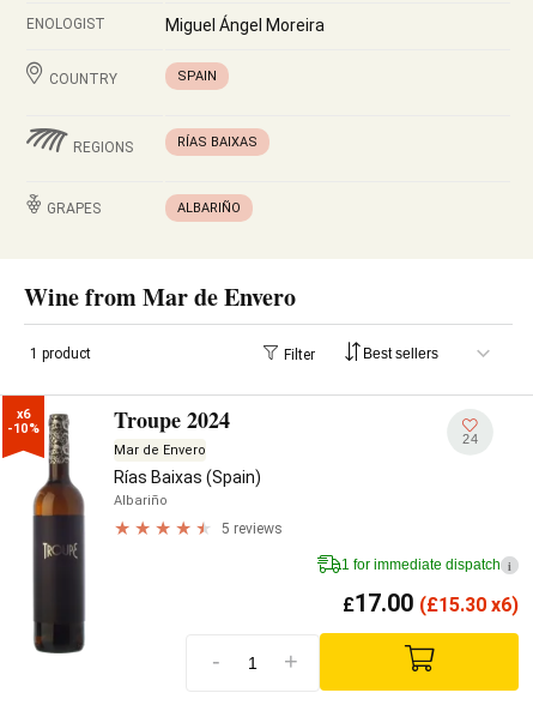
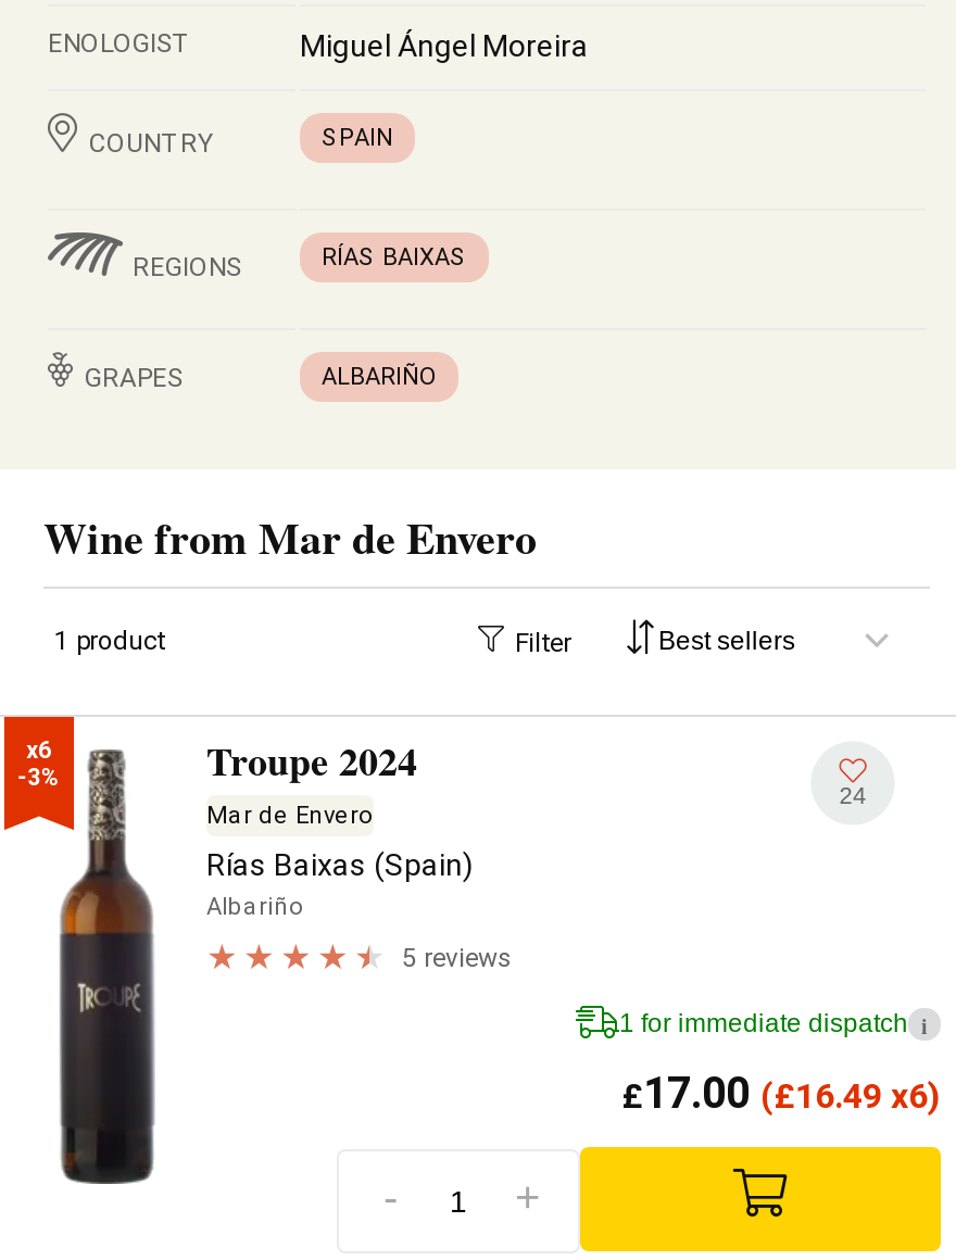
[8,421,39,437] -10% -> [18,764,61,791] -3%
[343,589,519,617] £17.00 (£15.30 x6) -> [621,1067,941,1119] £17.00 (£16.49 x6)

